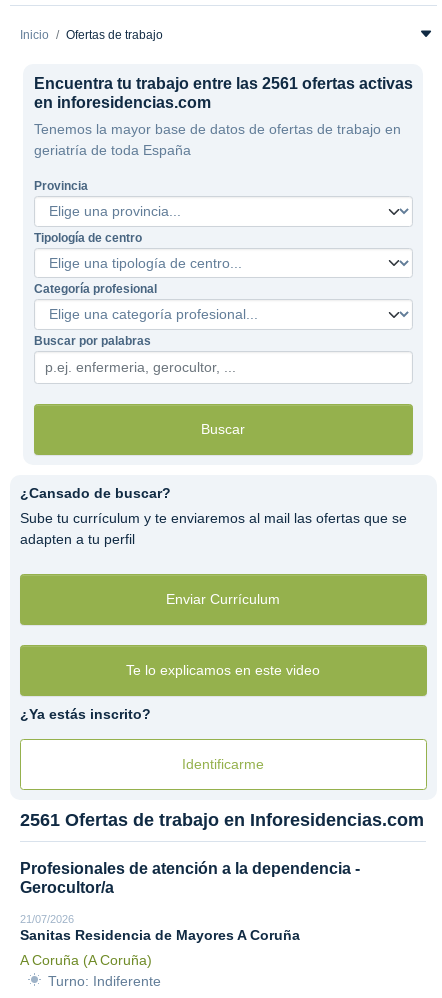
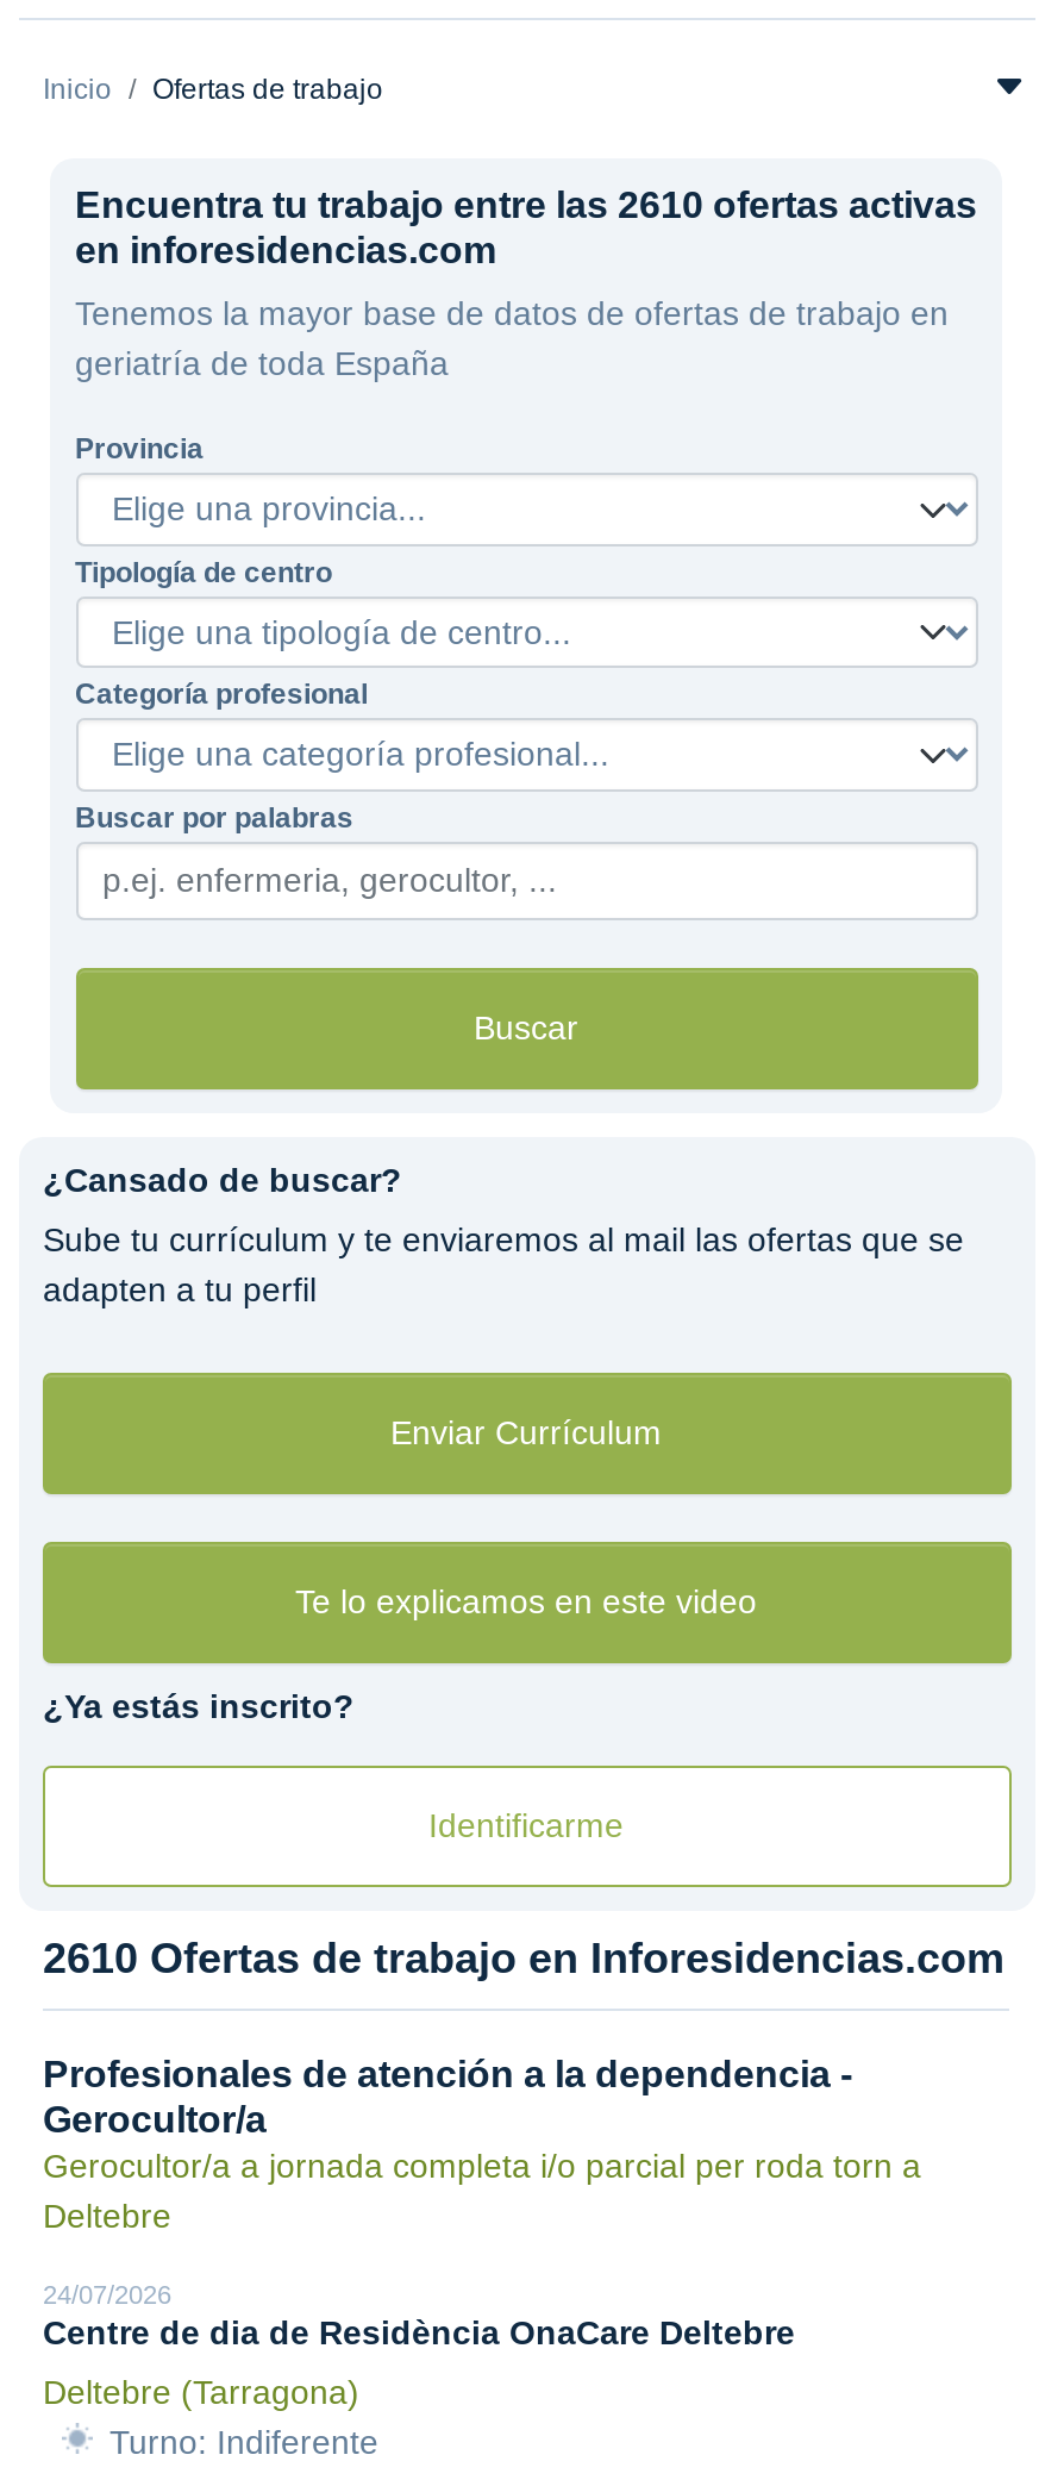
[33,75,412,92] Encuentra tu trabajo entre las 2561 ofertas activas -> [75,185,977,225] Encuentra tu trabajo entre las 2610 ofertas activas
[20,810,424,830] 2561 Ofertas de trabajo en Inforesidencias.com -> [43,1935,1004,1982] 2610 Ofertas de trabajo en Inforesidencias.com
[20,913,300,968] 21/07/2026 | Sanitas Residencia de Mayores A Coruña | A Coruña (A Coruña) -> [43,2147,921,2411] Gerocultor/a a jornada completa i/o parcial per roda torn a | Deltebre | 24/07/2026 | Centre de dia de Residència OnaCare Deltebre | Deltebre (Tarragona)

